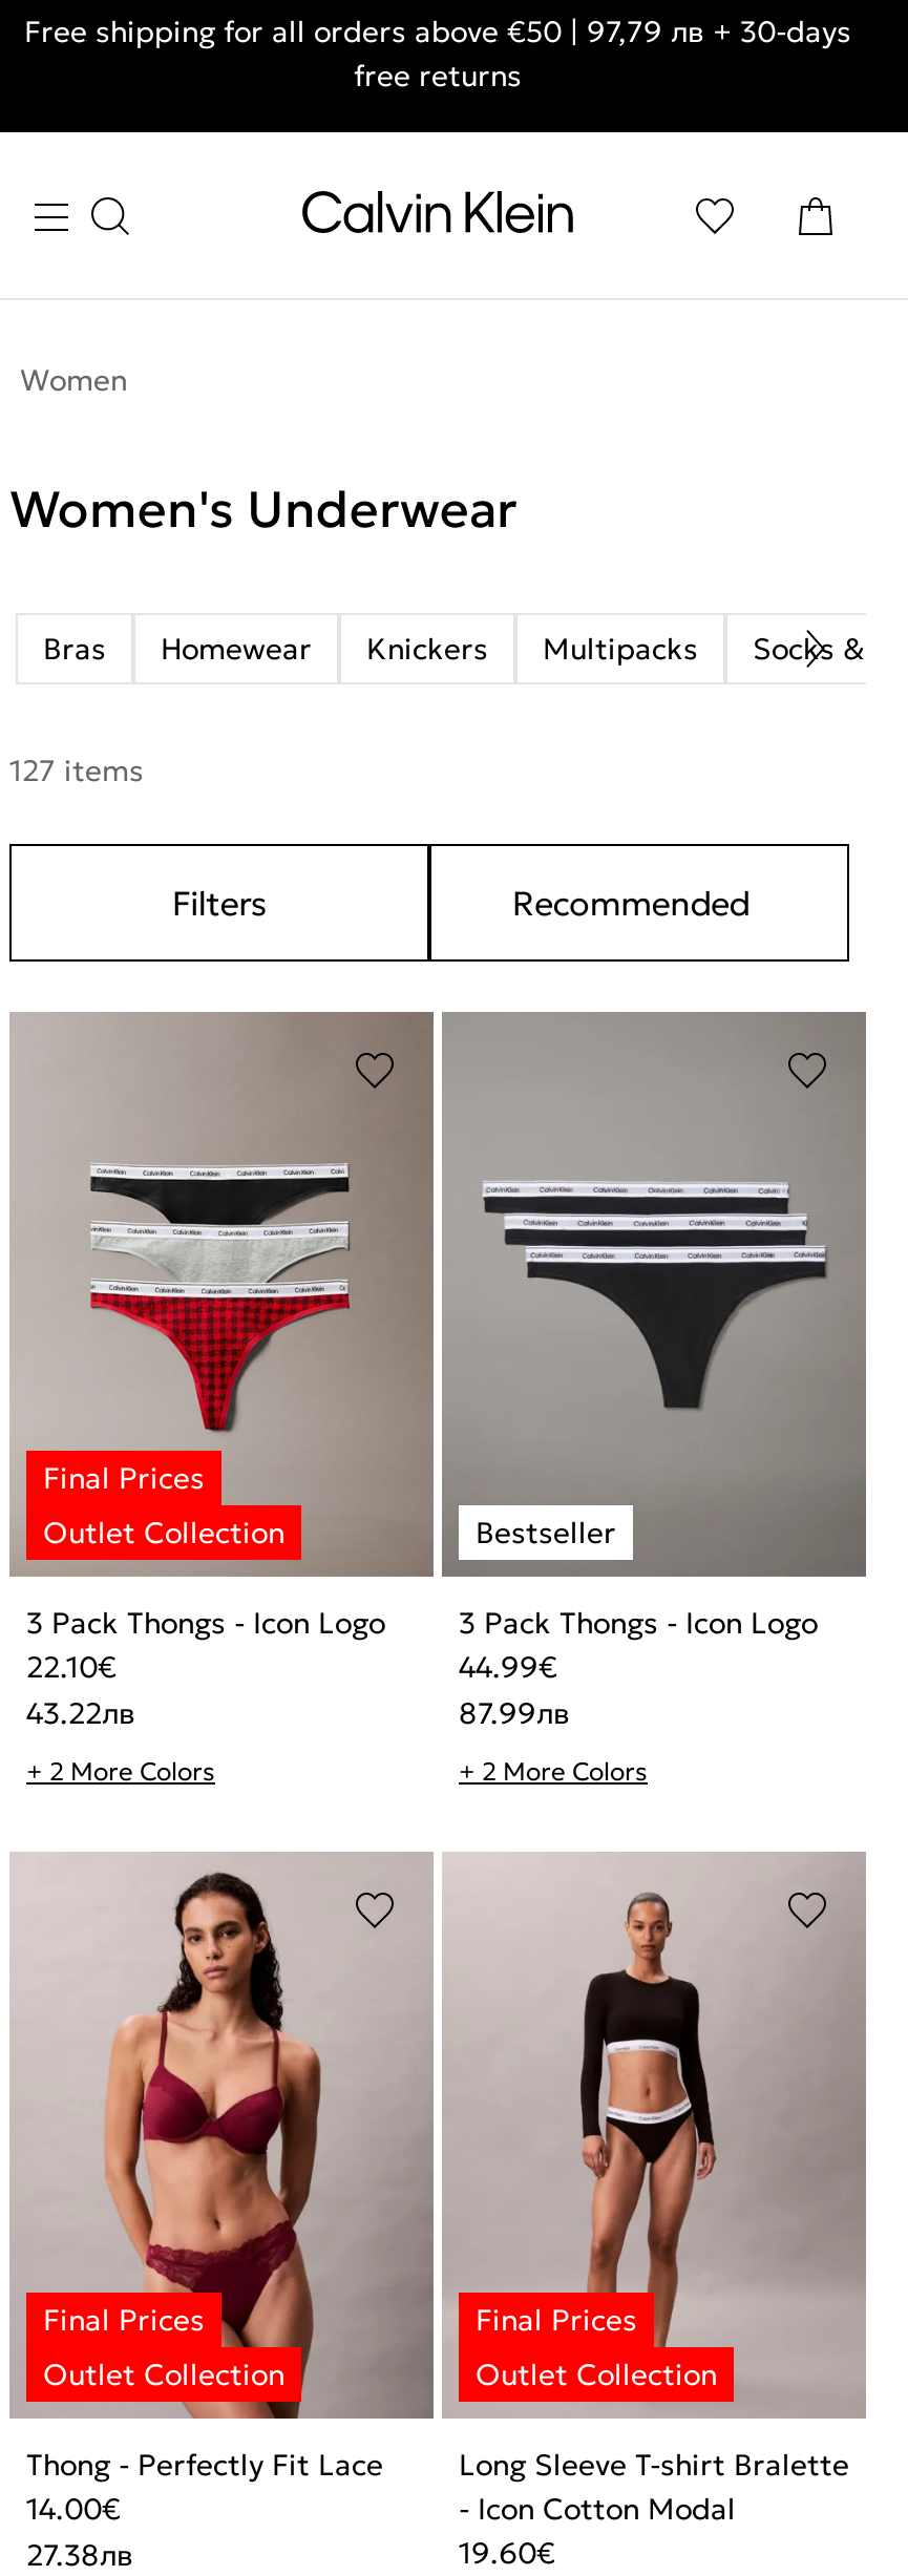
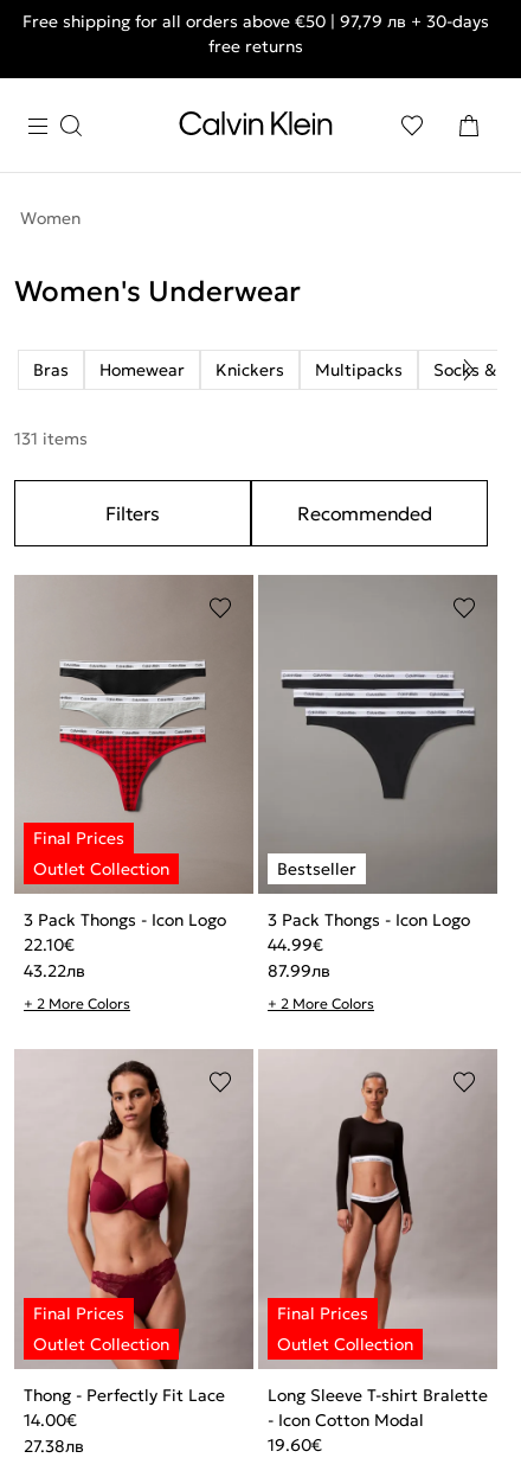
[9,752,144,789] 127 items -> [14,428,88,449] 131 items

